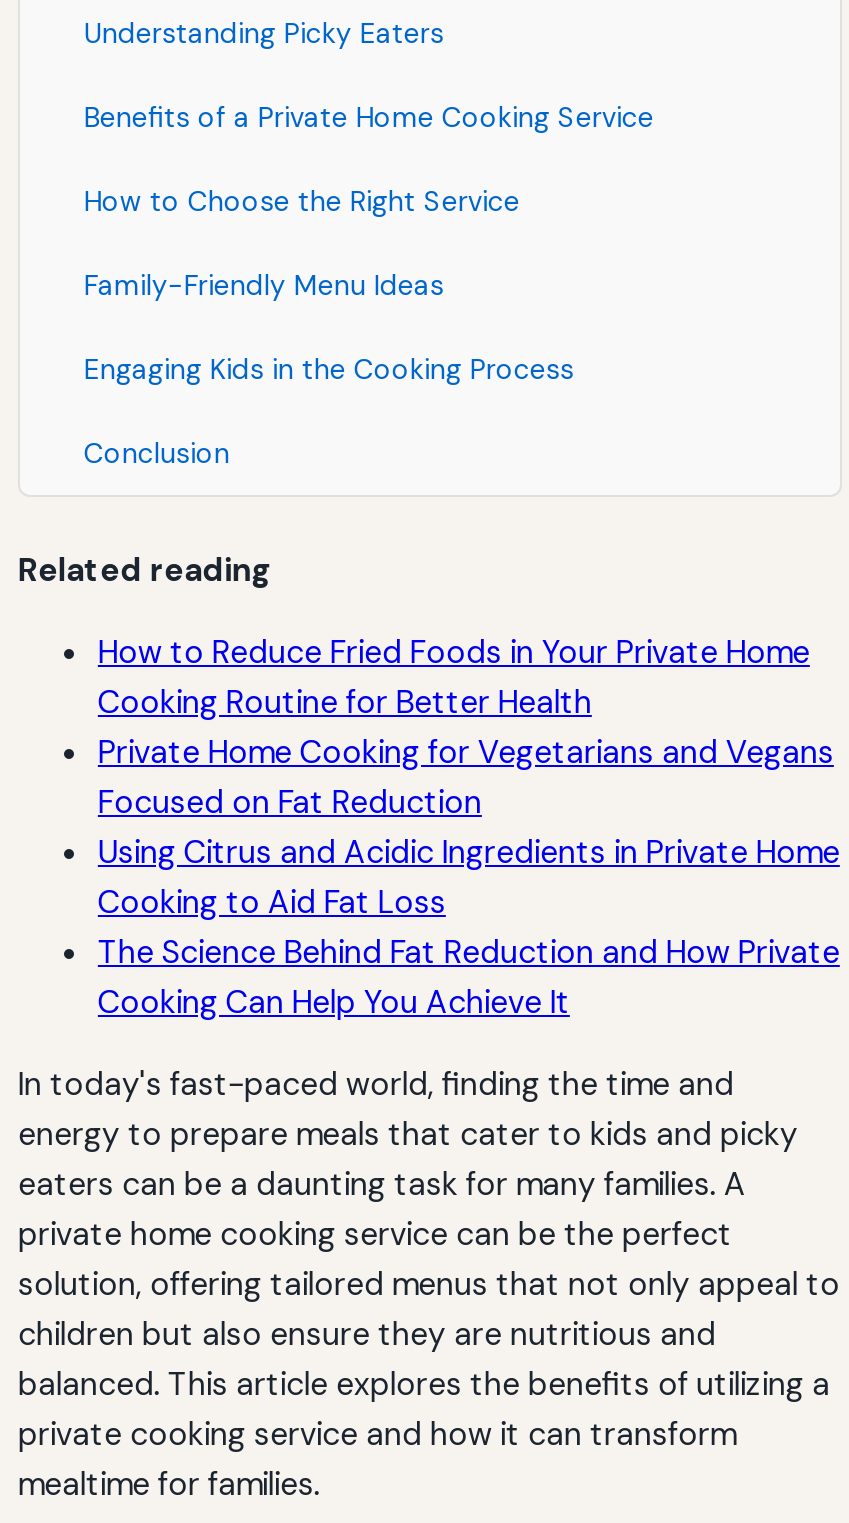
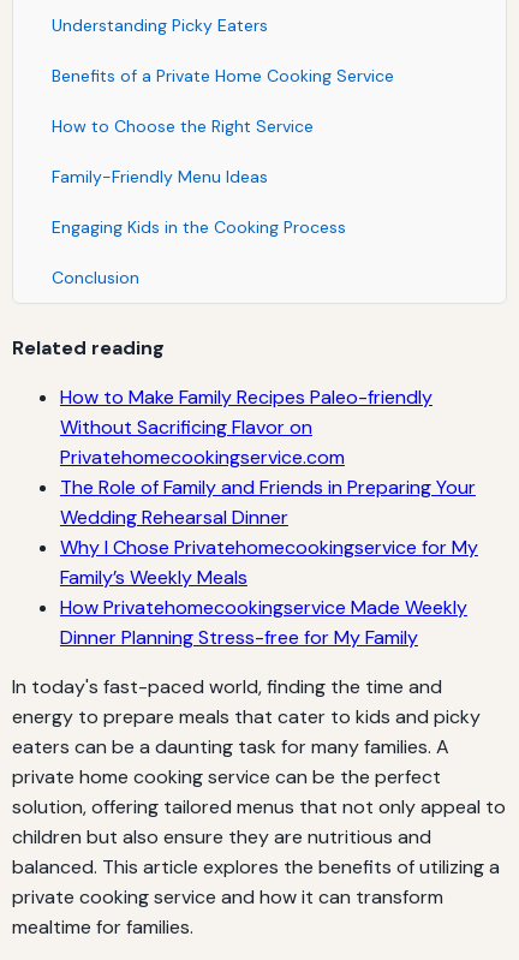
[98,630,840,1022] How to Reduce Fried Foods in Your Private Home | Cooking Routine for Better Health | Private Home Cooking for Vegetarians and Vegans | Focused on Fat Reduction | Using Citrus and Acidic Ingredients in Private Home | Cooking to Aid Fat Loss | The Science Behind Fat Reduction and How Private | Cooking Can Help You Achieve It -> [60,384,478,650] How to Make Family Recipes Paleo-friendly | Without Sacrificing Flavor on | Privatehomecookingservice.com | The Role of Family and Friends in Preparing Your | Wedding Rehearsal Dinner | Why I Chose Privatehomecookingservice for My | Family’s Weekly Meals | How Privatehomecookingservice Made Weekly | Dinner Planning Stress-free for My Family

